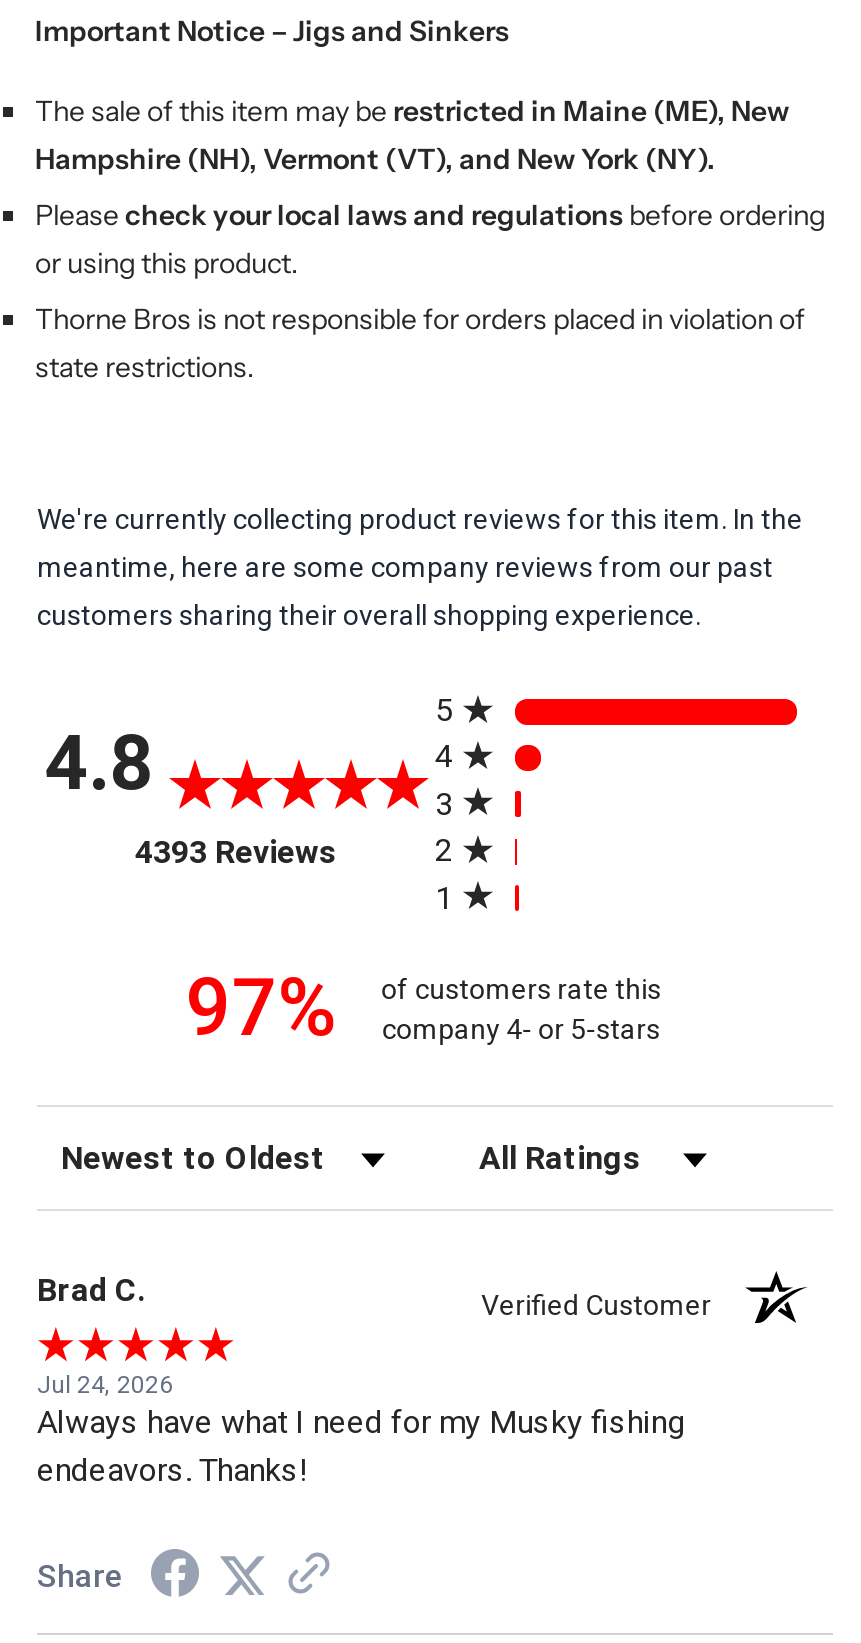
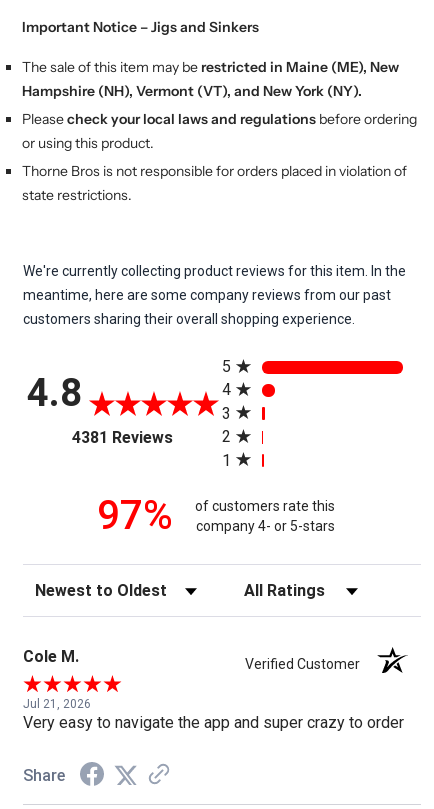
[135,834,337,872] 4393 Reviews -> [72,428,173,447] 4381 Reviews
[37,1271,145,1309] Brad C. -> [23,647,79,666] Cole M.
[37,1371,685,1489] Jul 24, 2026 | Always have what I need for my Musky fishing | endeavors. Thanks! -> [23,697,404,732] Jul 21, 2026 | Very easy to navigate the app and super crazy to order

